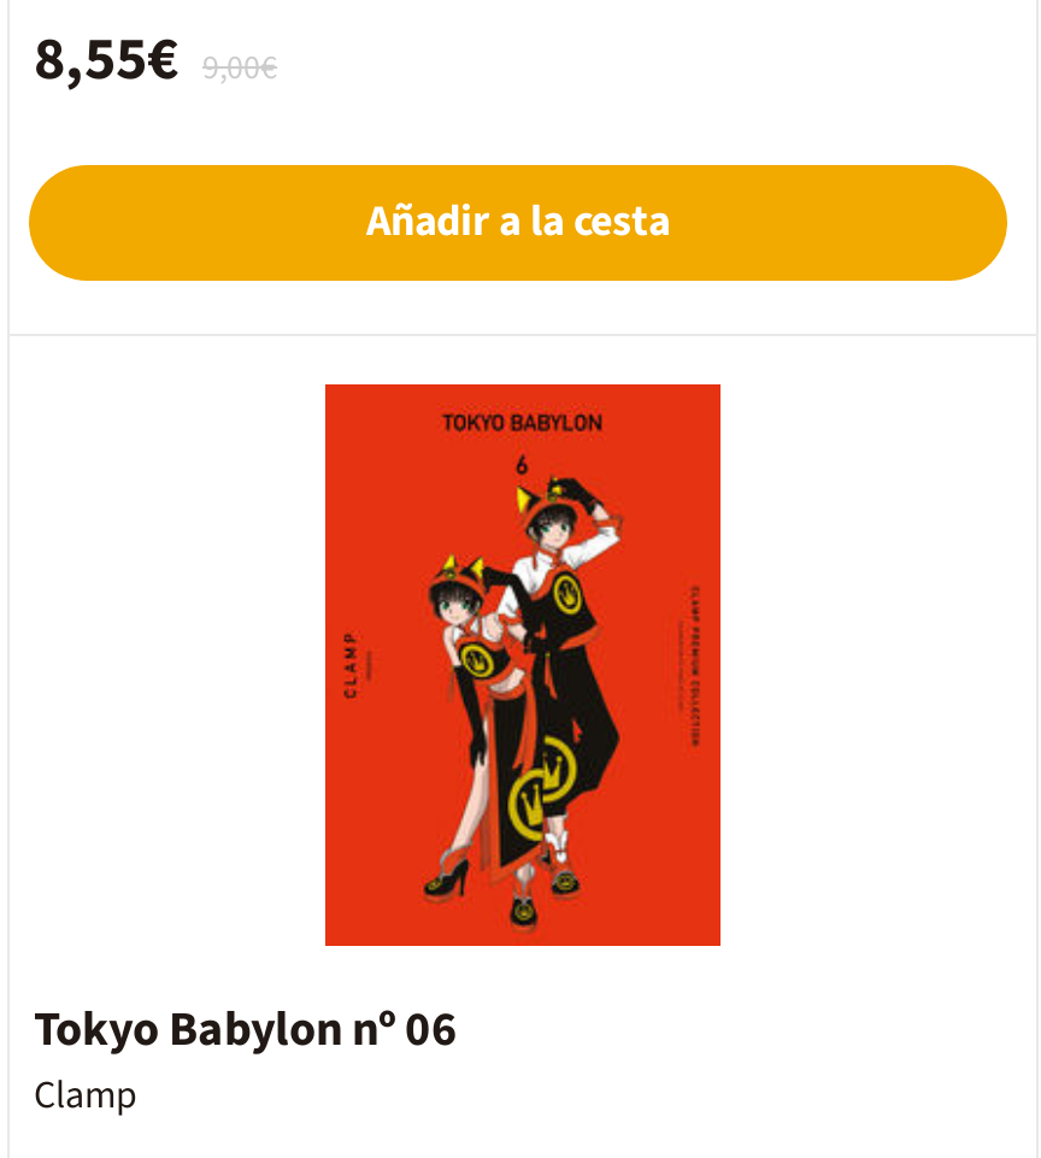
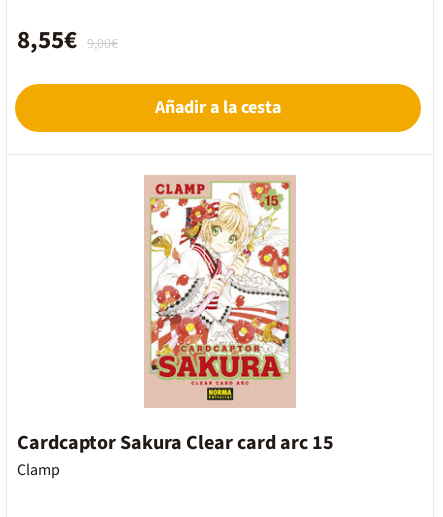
[34,382,723,1064] [image] | Tokyo Babylon nº 06 -> [17,175,334,457] [image] | Cardcaptor Sakura Clear card arc 15

